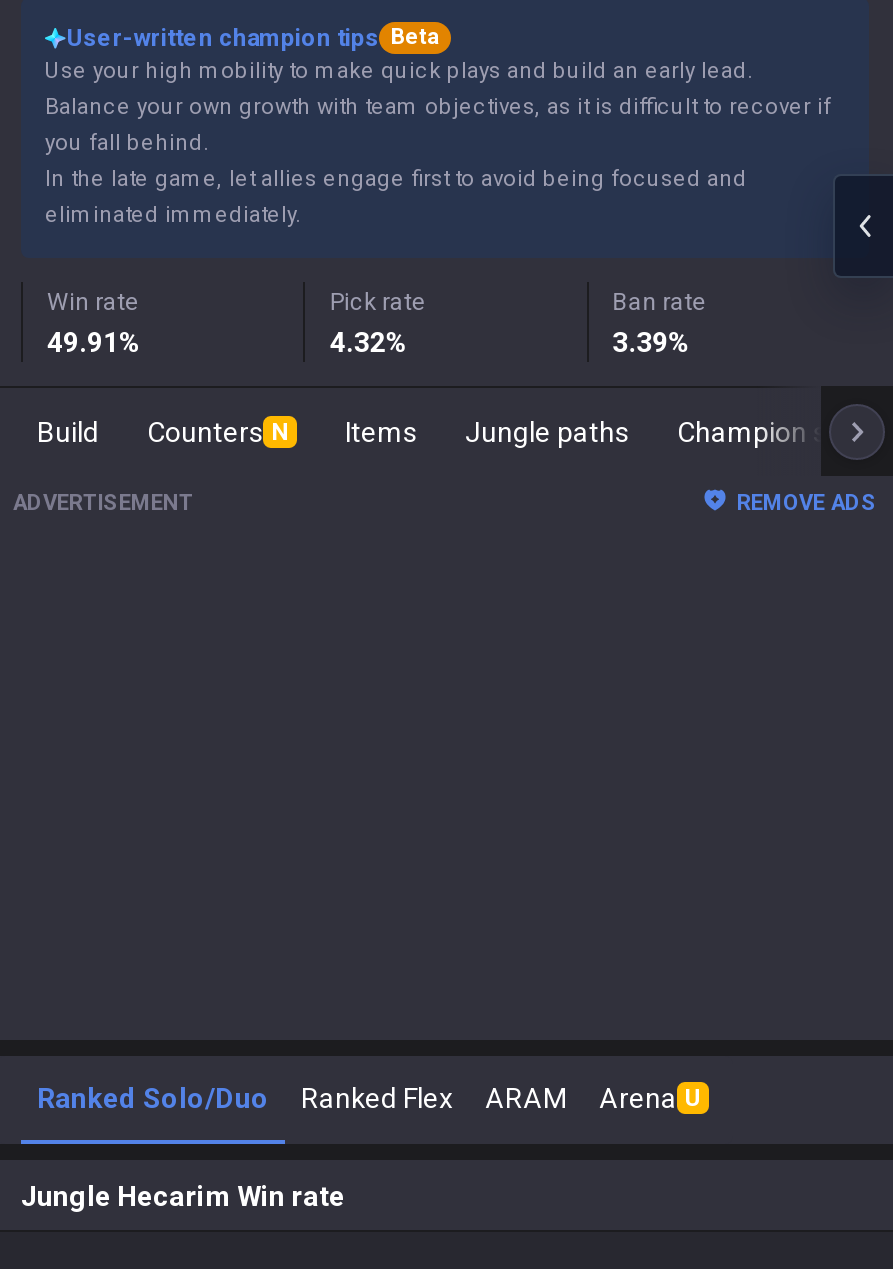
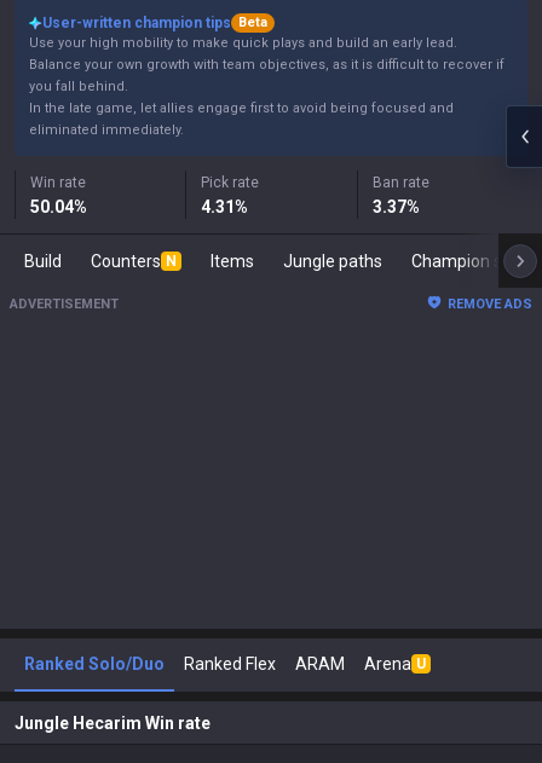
[47,326,141,358] 49.91% -> [30,197,87,216] 50.04%
[330,326,408,358] 4.32% -> [201,197,248,216] 4.31%
[612,326,690,358] 3.39% -> [372,197,419,216] 3.37%

